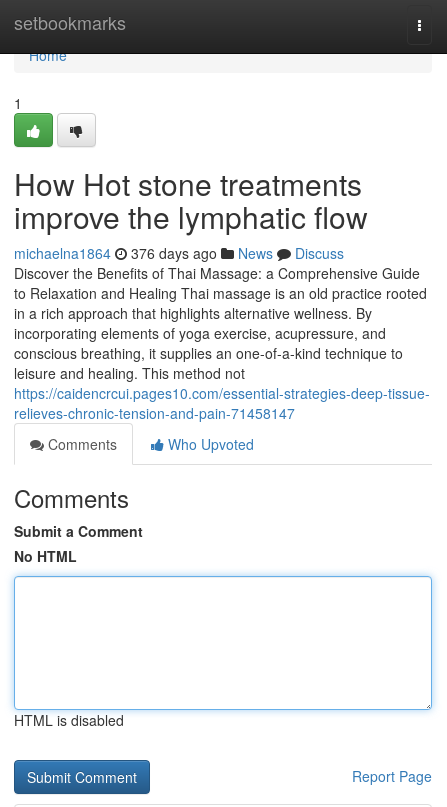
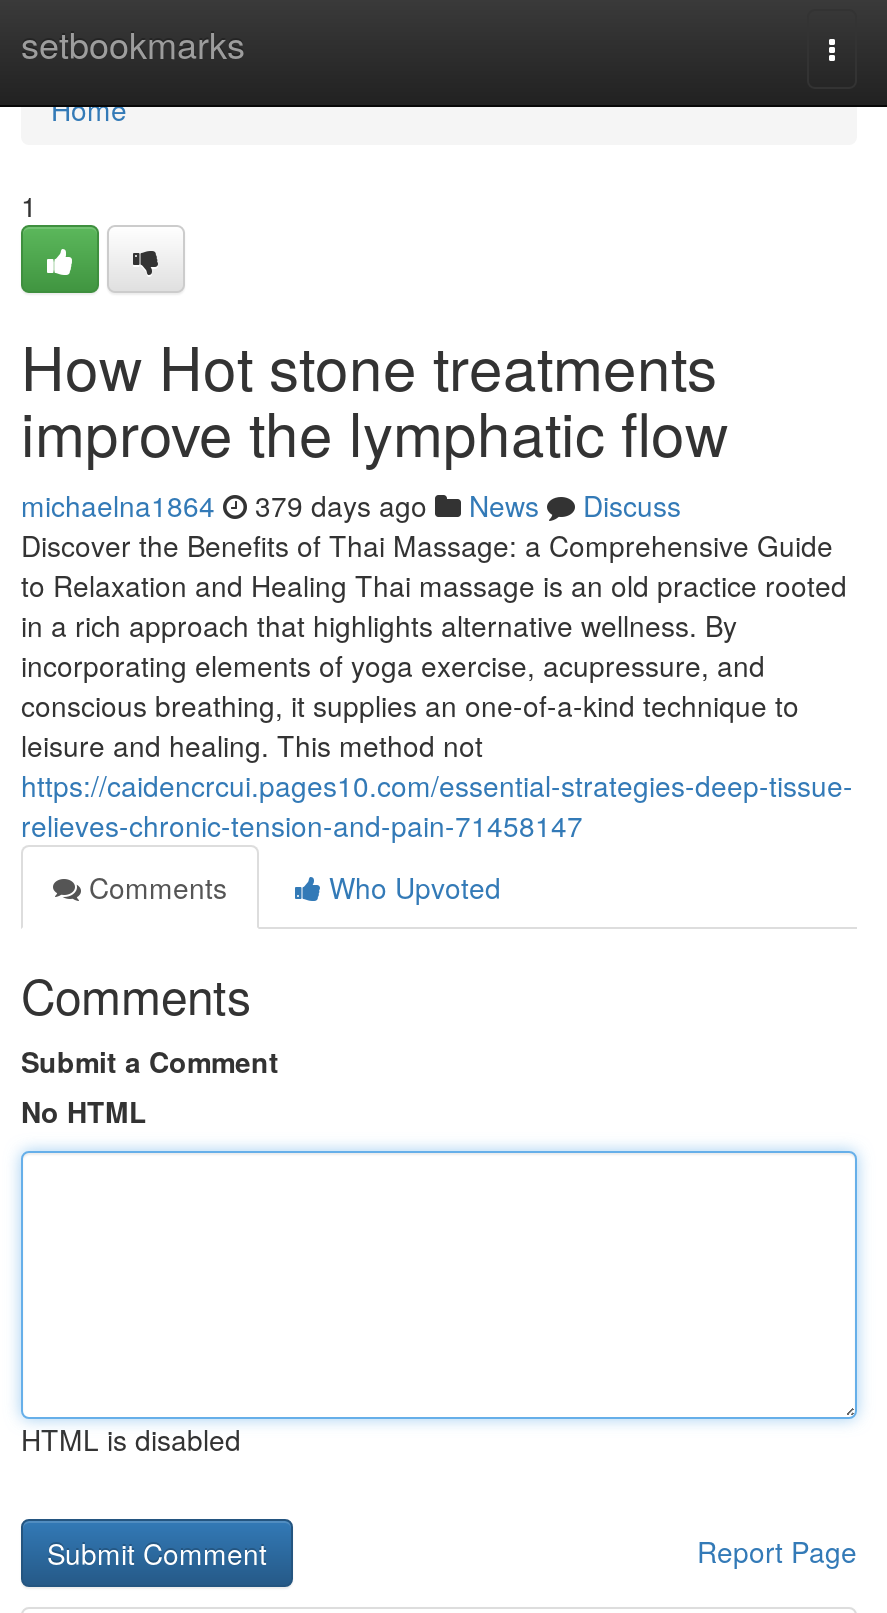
[14,243,344,263] michaelna1864 376 days ago News Discuss -> [21,485,681,525] michaelna1864 379 days ago News Discuss

